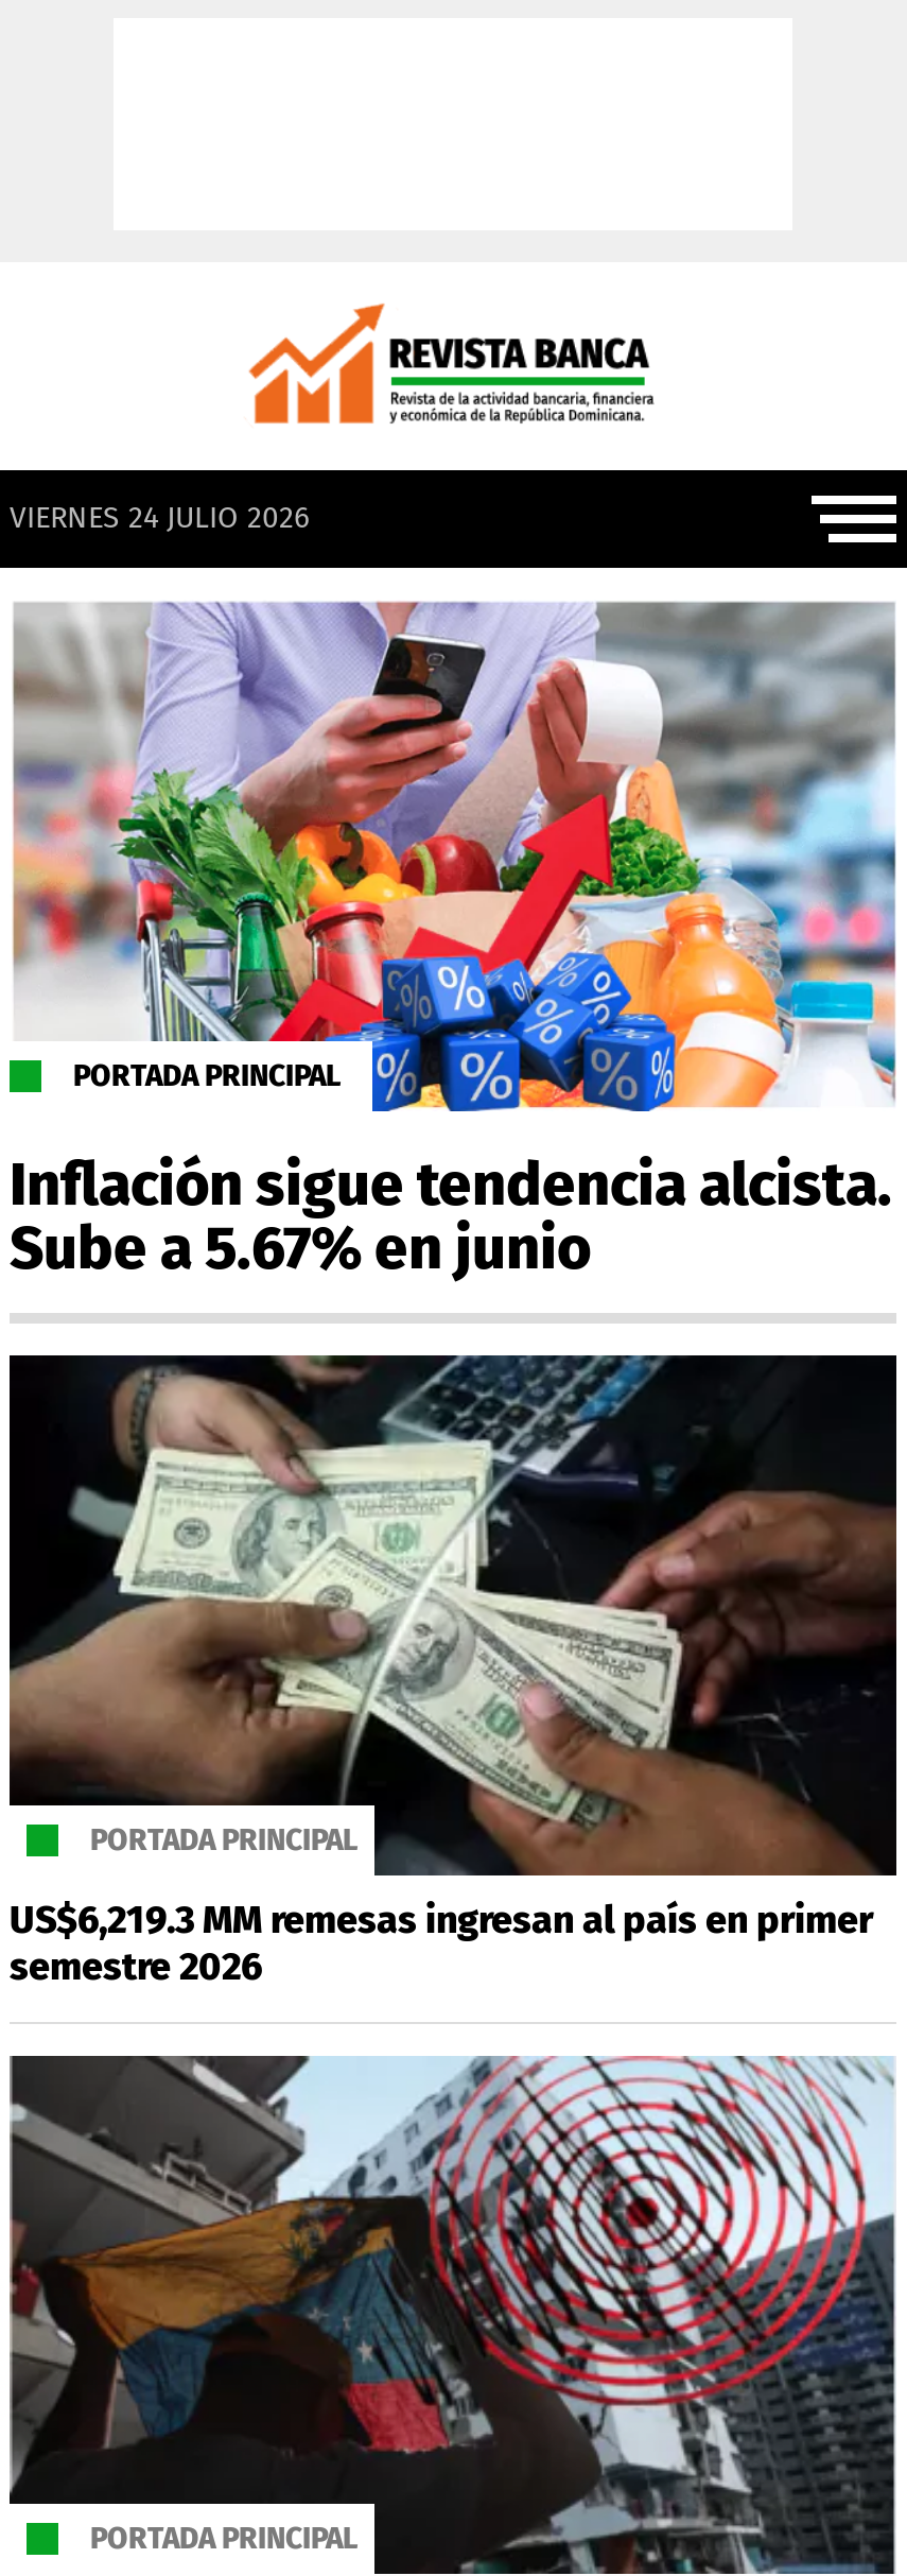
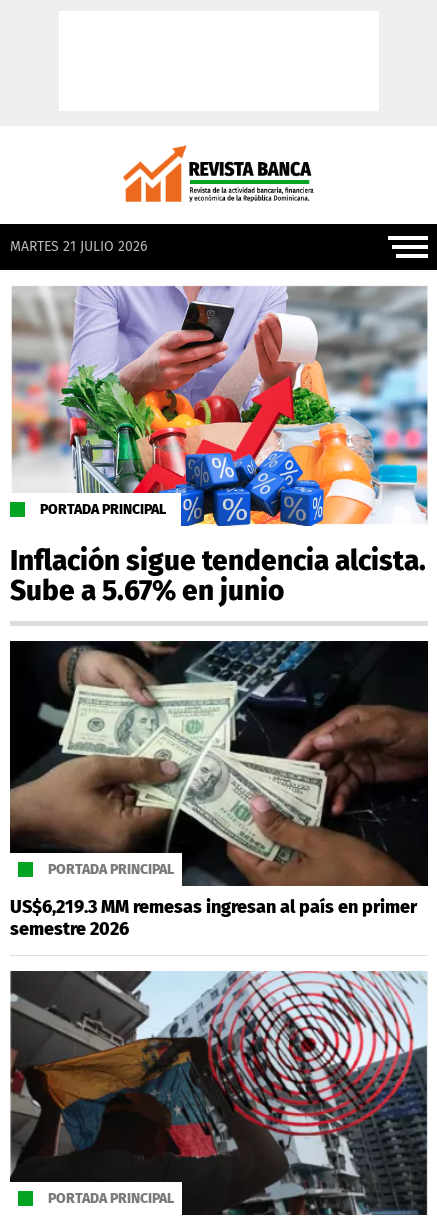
[10,500,309,536] VIERNES 24 JULIO 2026 -> [10,238,147,255] MARTES 21 JULIO 2026

